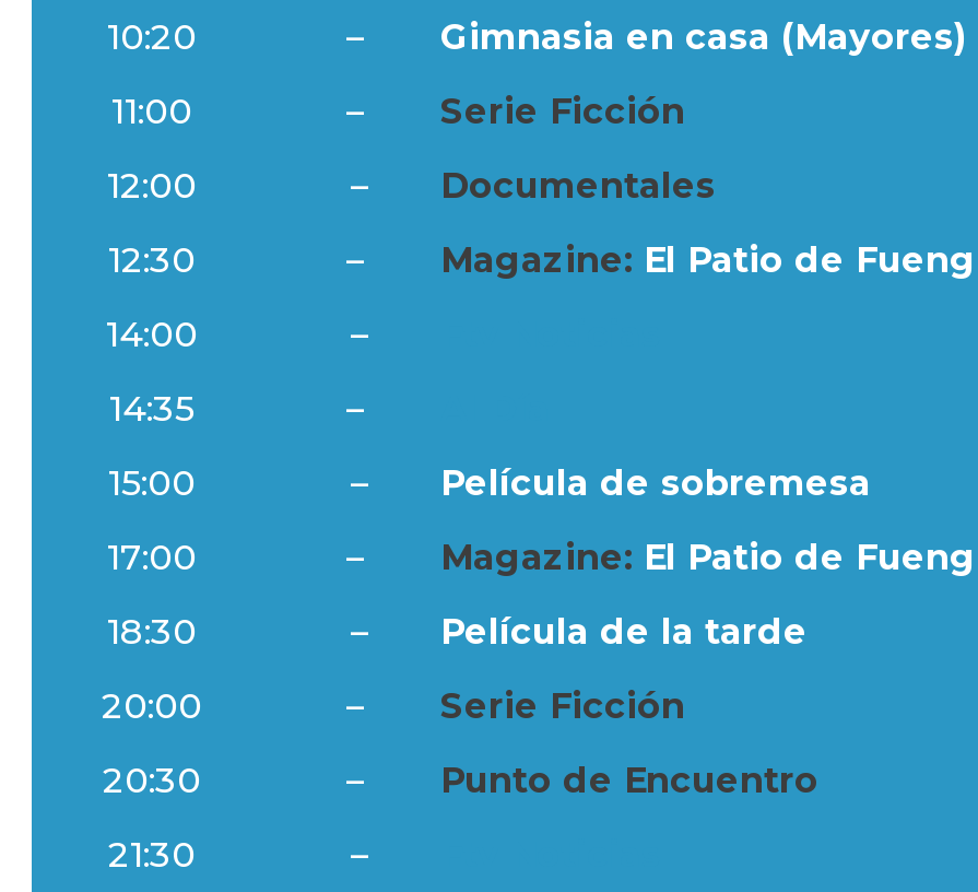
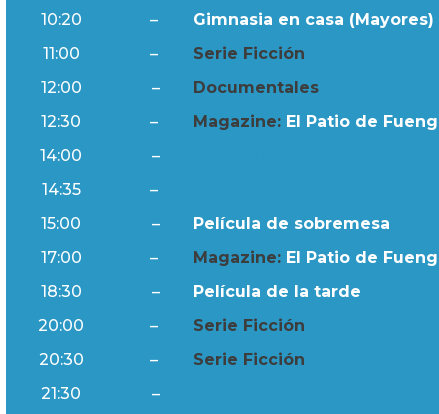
[440,759,818,800] Punto de Encuentro -> [193,350,305,369] Serie Ficción

